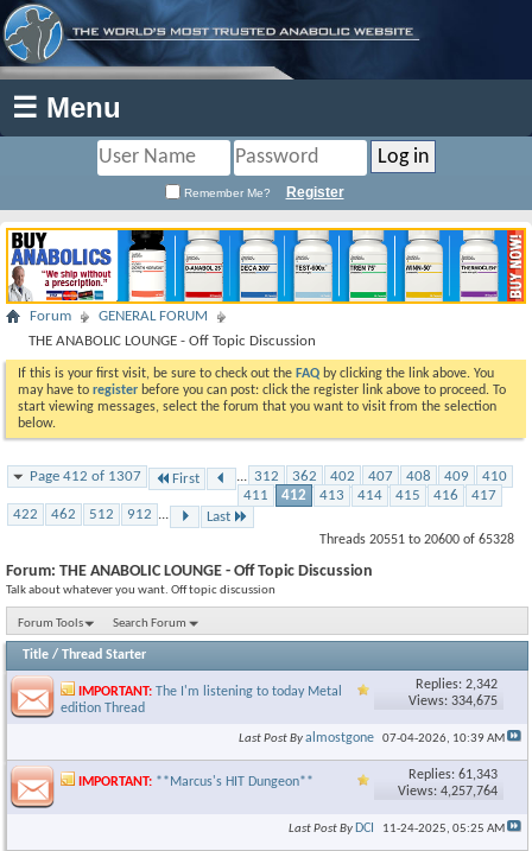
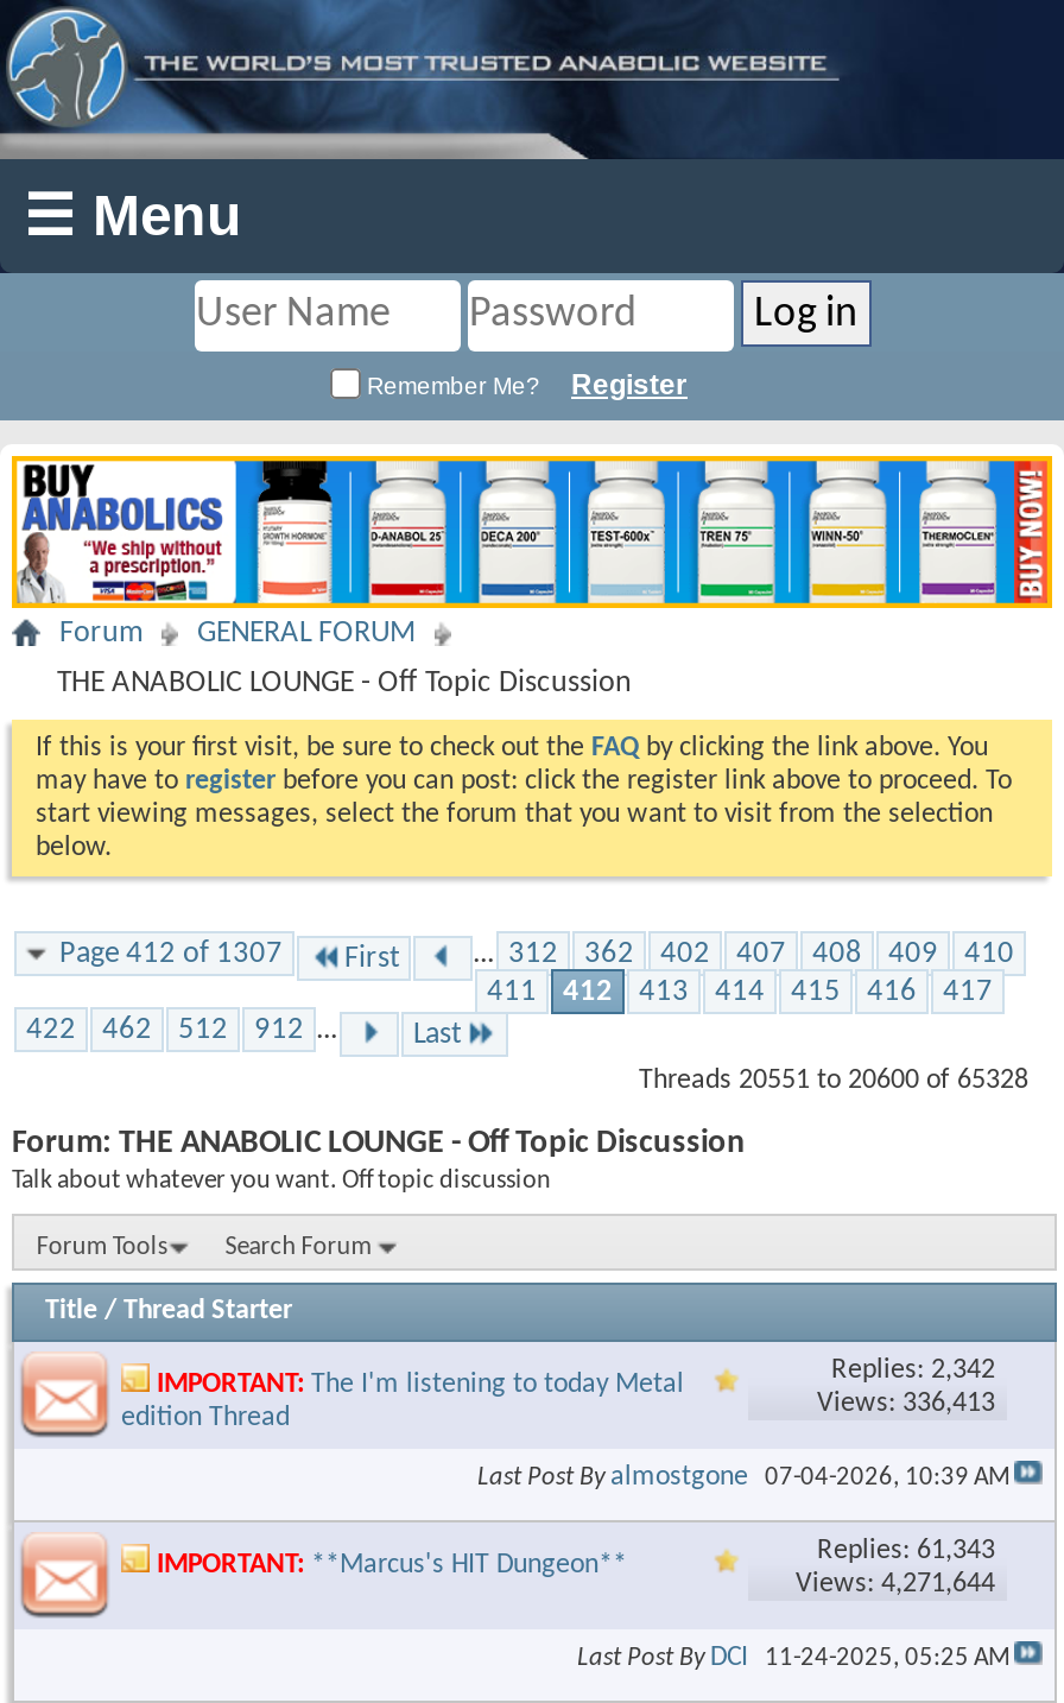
[408,694,498,709] Views: 334,675 -> [817,1389,995,1418] Views: 336,413
[398,785,498,799] Views: 4,257,764 -> [796,1570,995,1598] Views: 4,271,644

